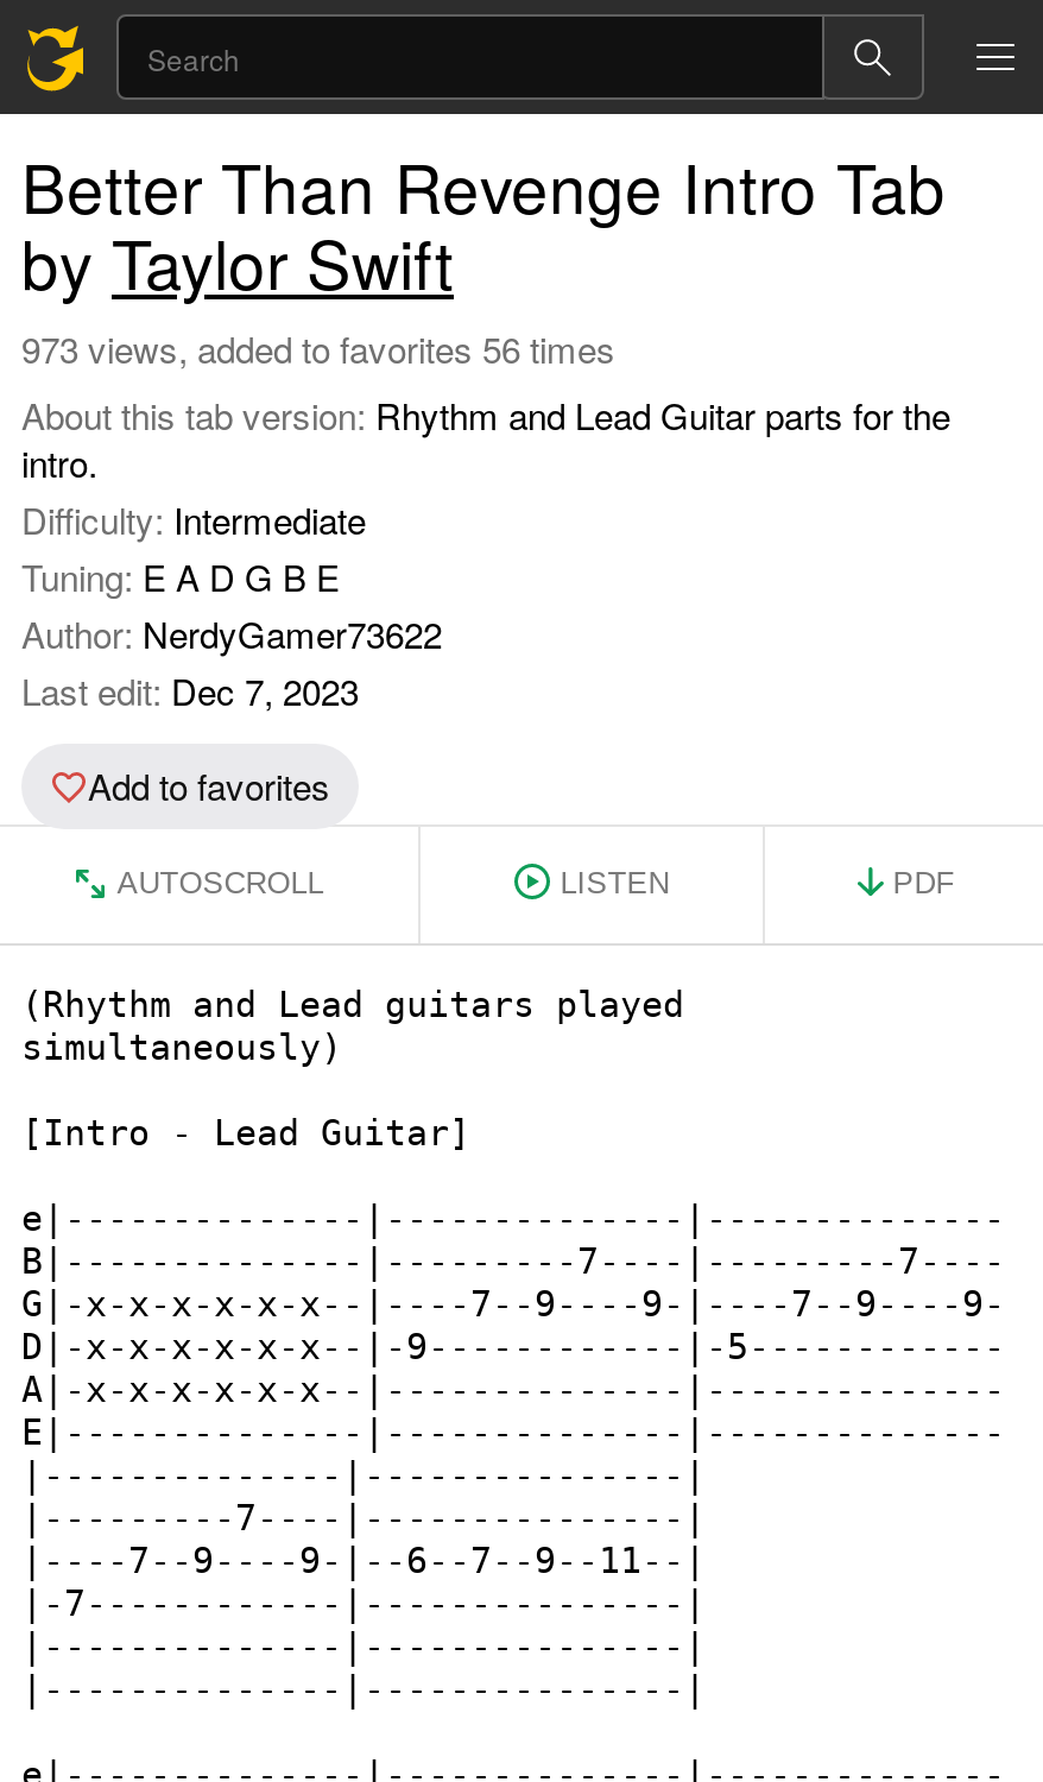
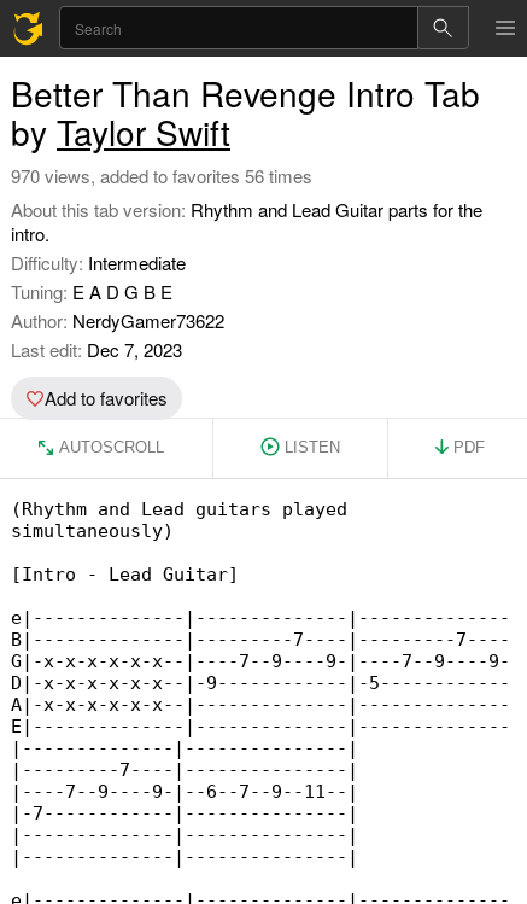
[21,323,615,373] 973 views, added to favorites 56 times -> [11,163,312,188] 970 views, added to favorites 56 times

